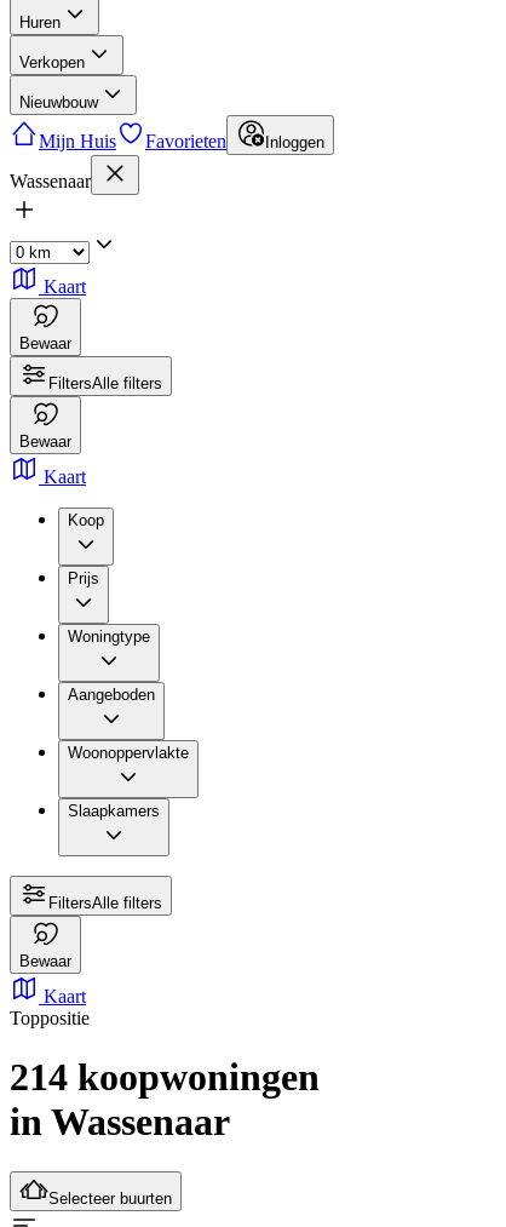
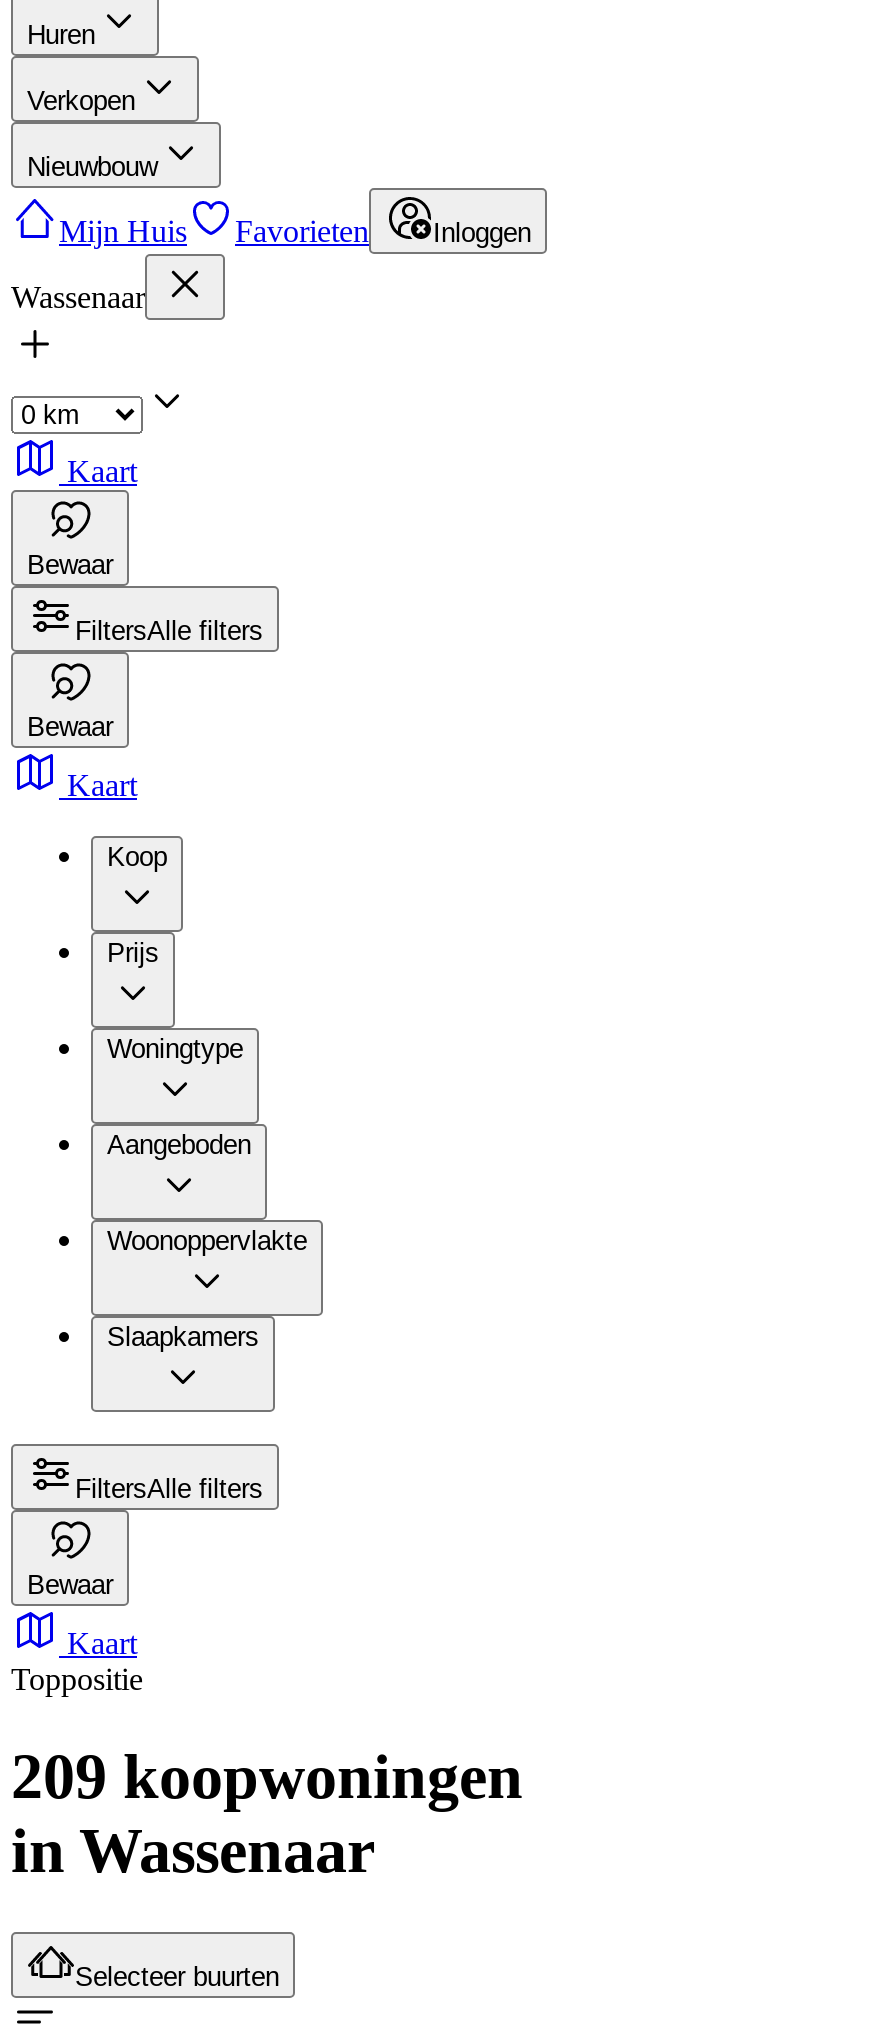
[10,1055,320,1099] 214 koopwoningen -> [11,1740,523,1812] 209 koopwoningen

